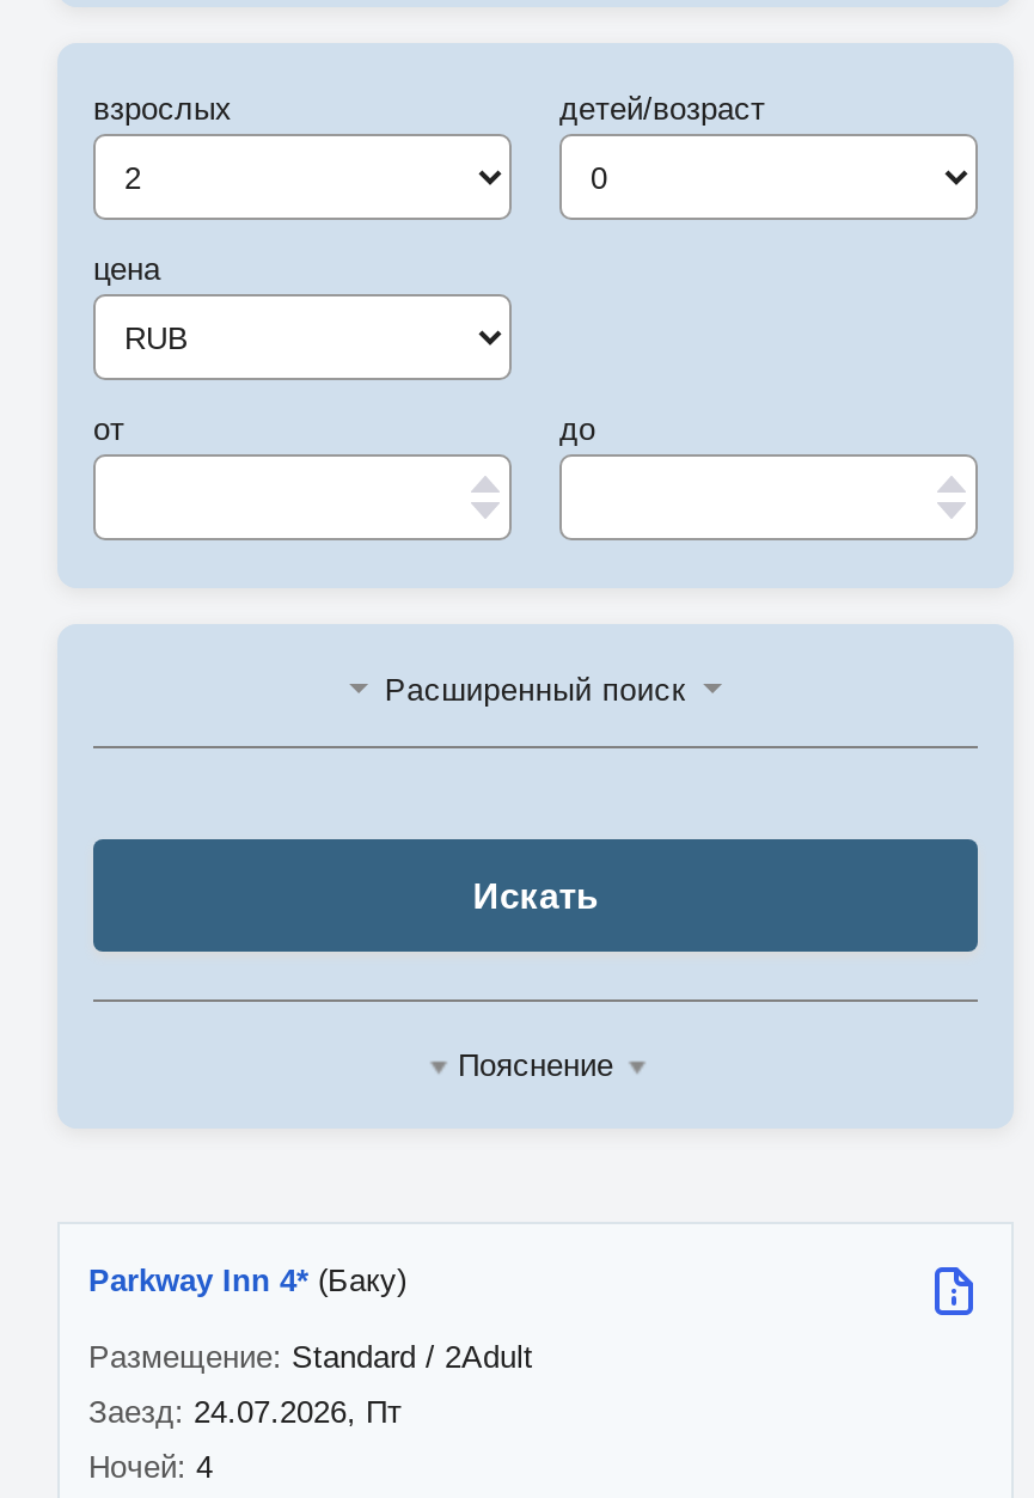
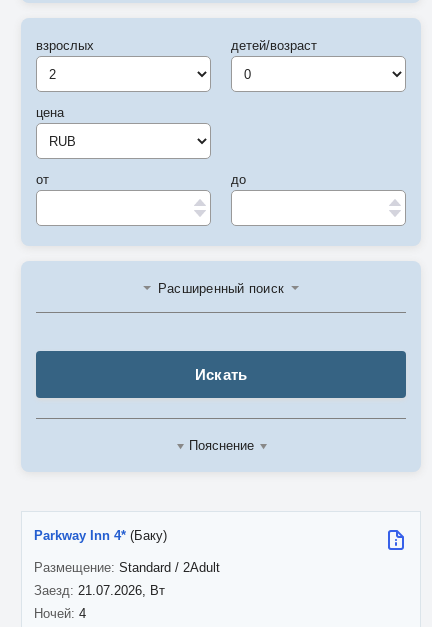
[194,1394,402,1430] 24.07.2026, Пт -> [78,583,165,598] 21.07.2026, Вт

